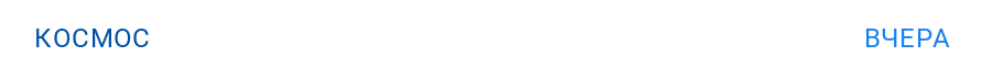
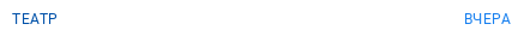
[34,24,151,54] КОСМОС -> [12,11,58,28] ТЕАТР

